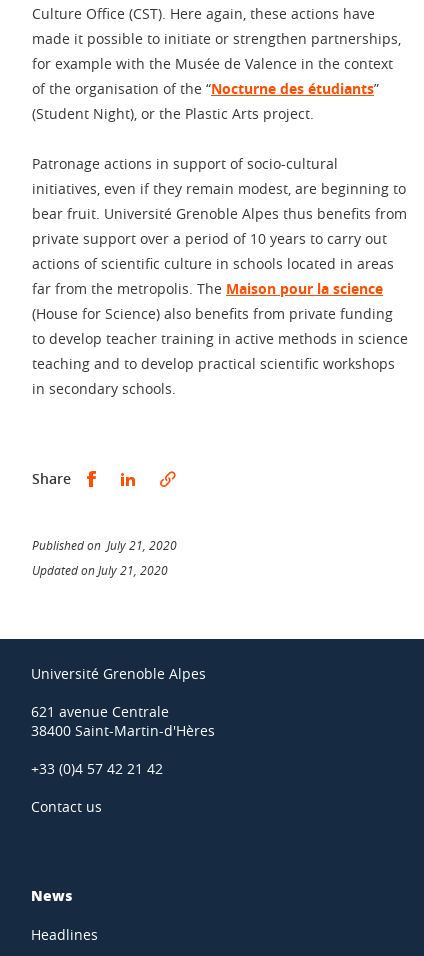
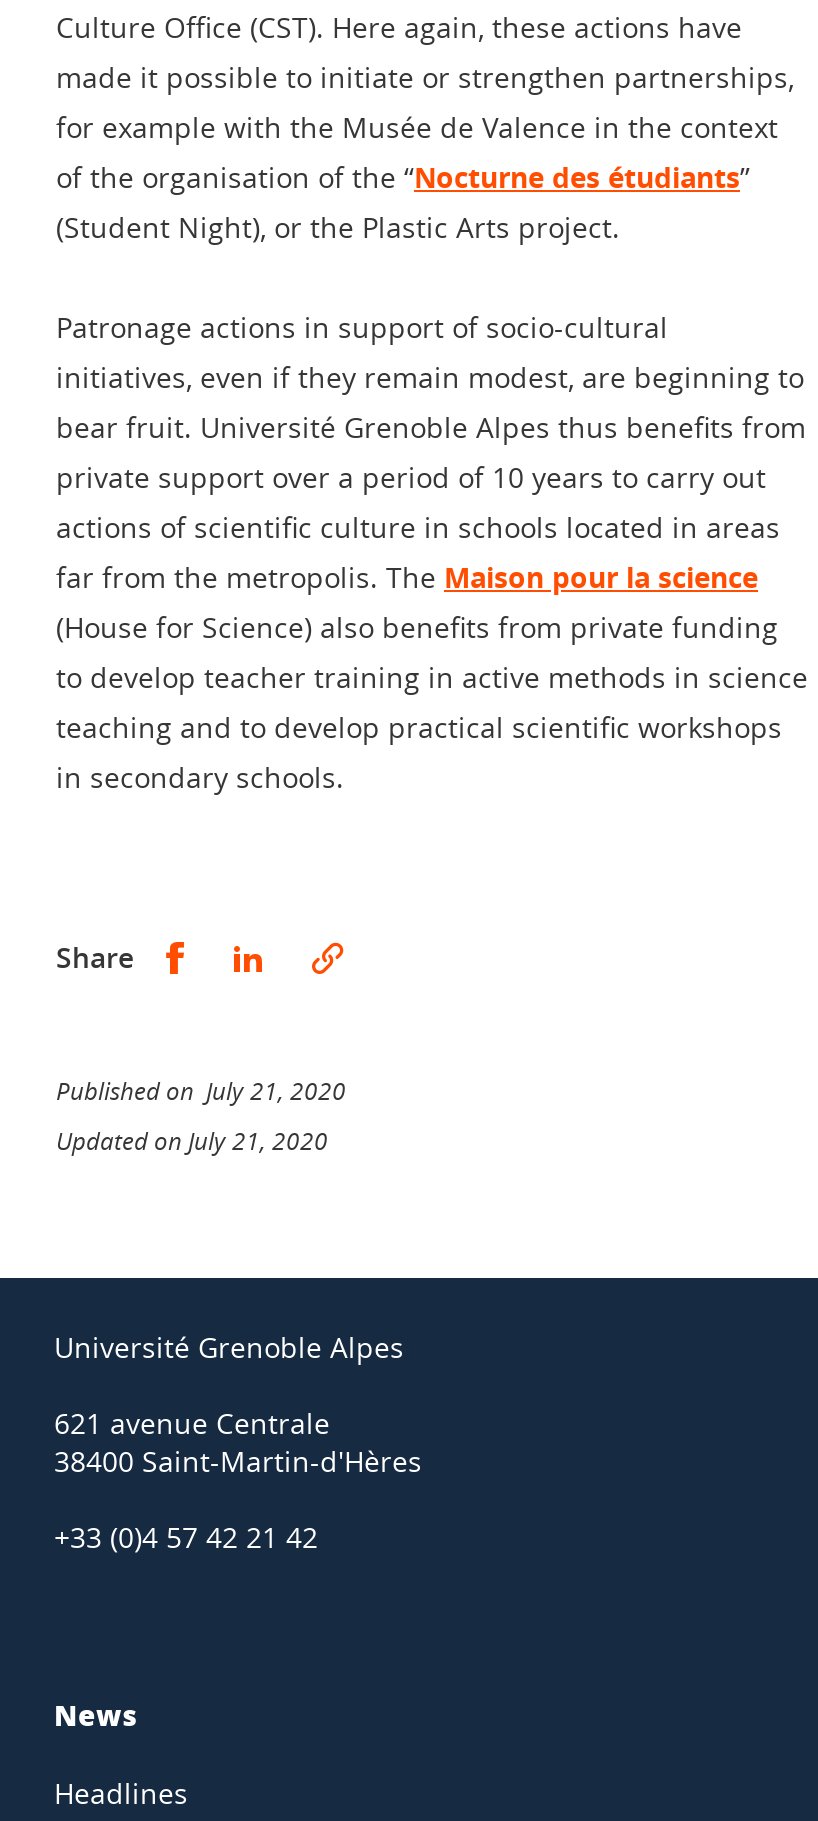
[31,797,102,816] Contact us -> none

